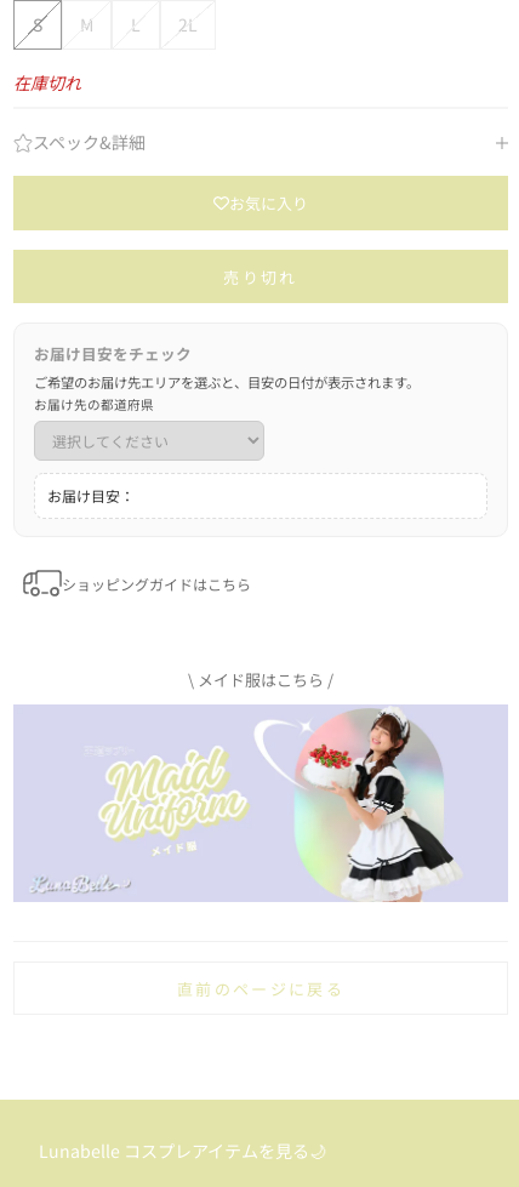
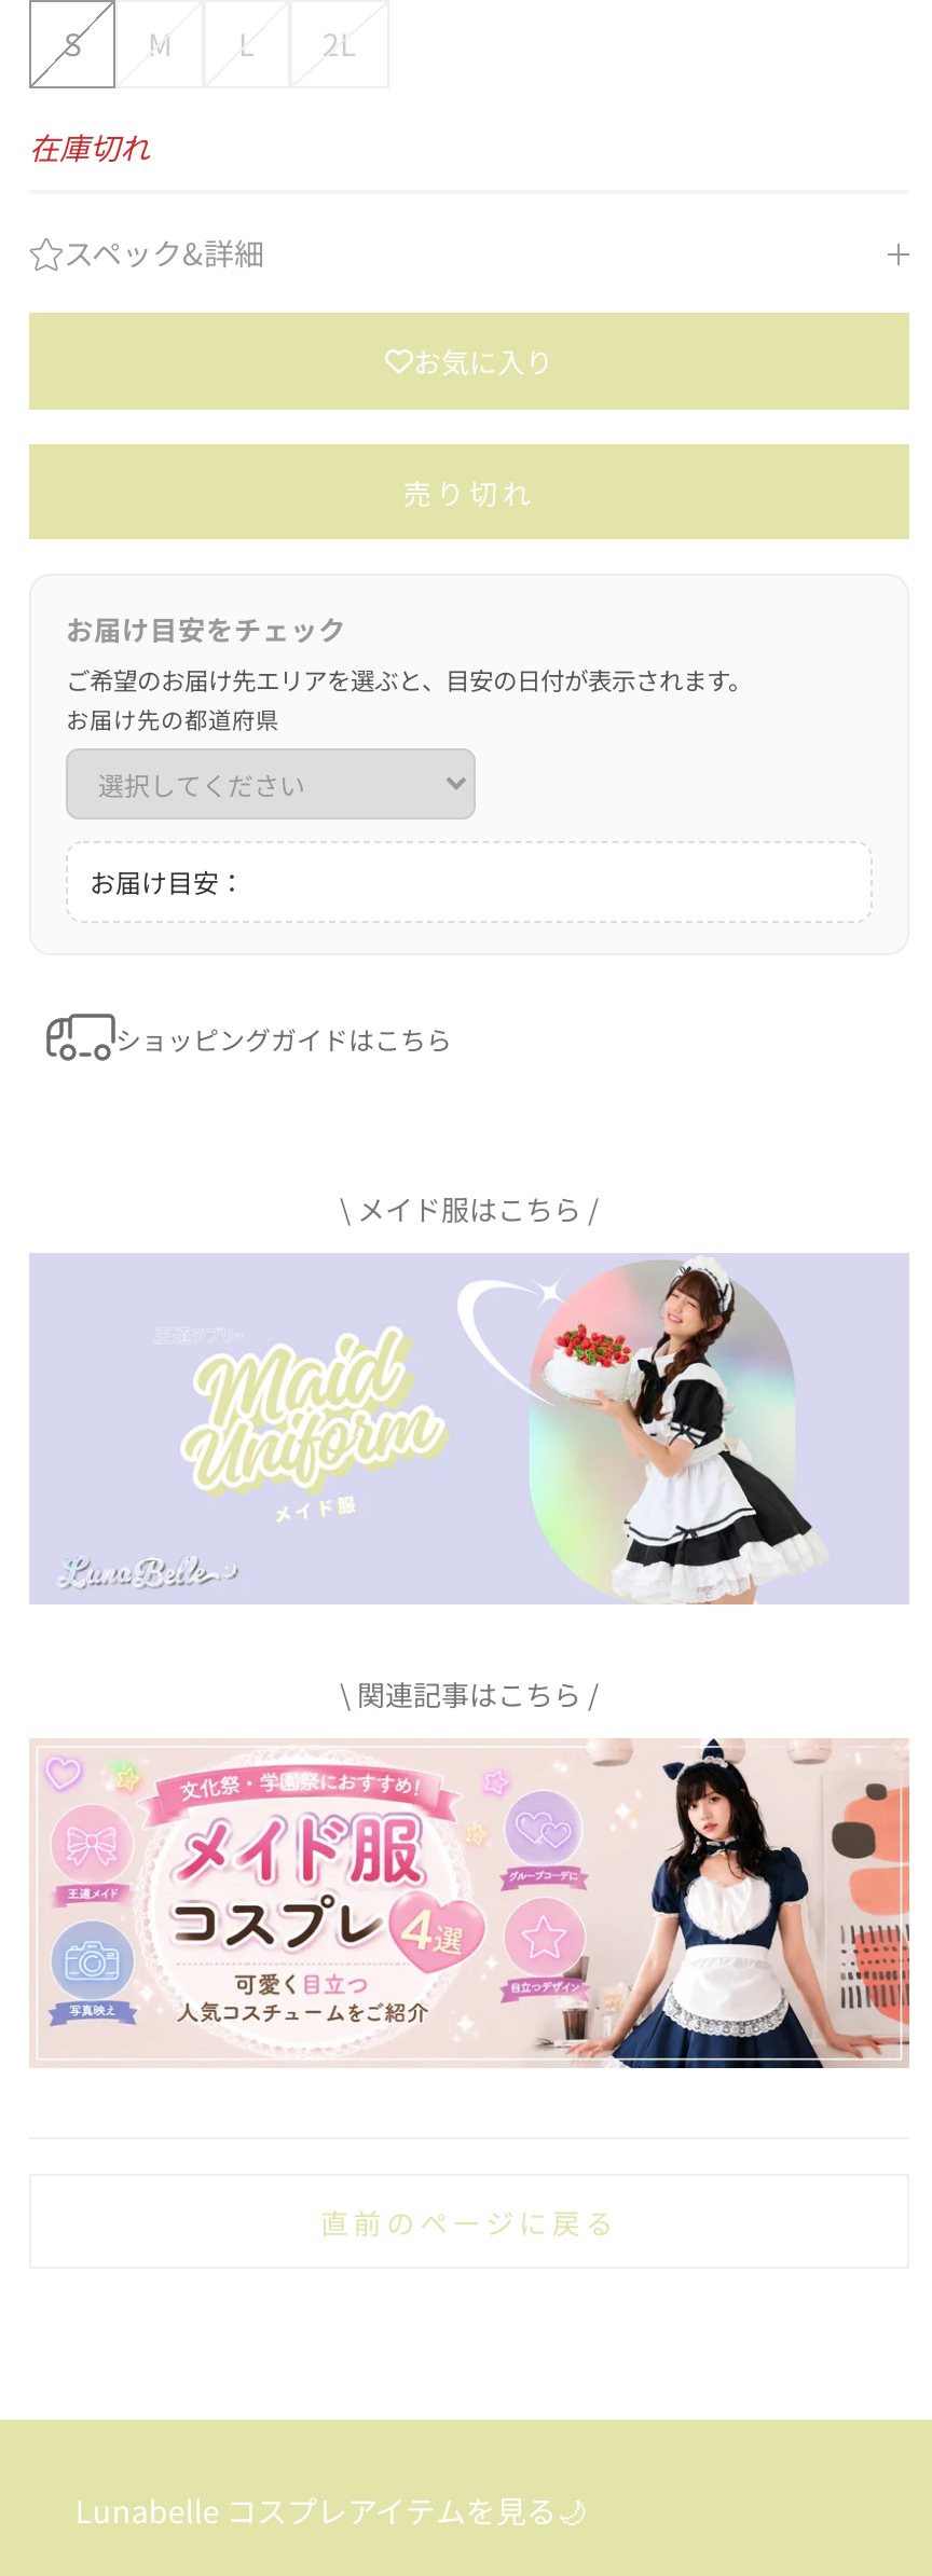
none -> [33,1738,912,2070] [image]
none -> [340,1674,599,1715] \ 関連記事はこちら /

